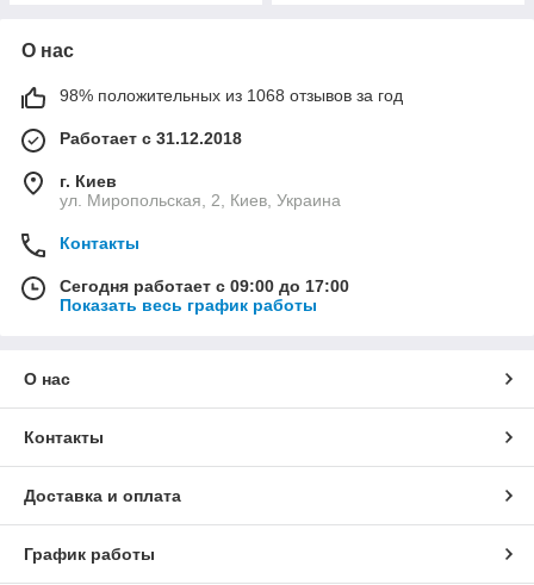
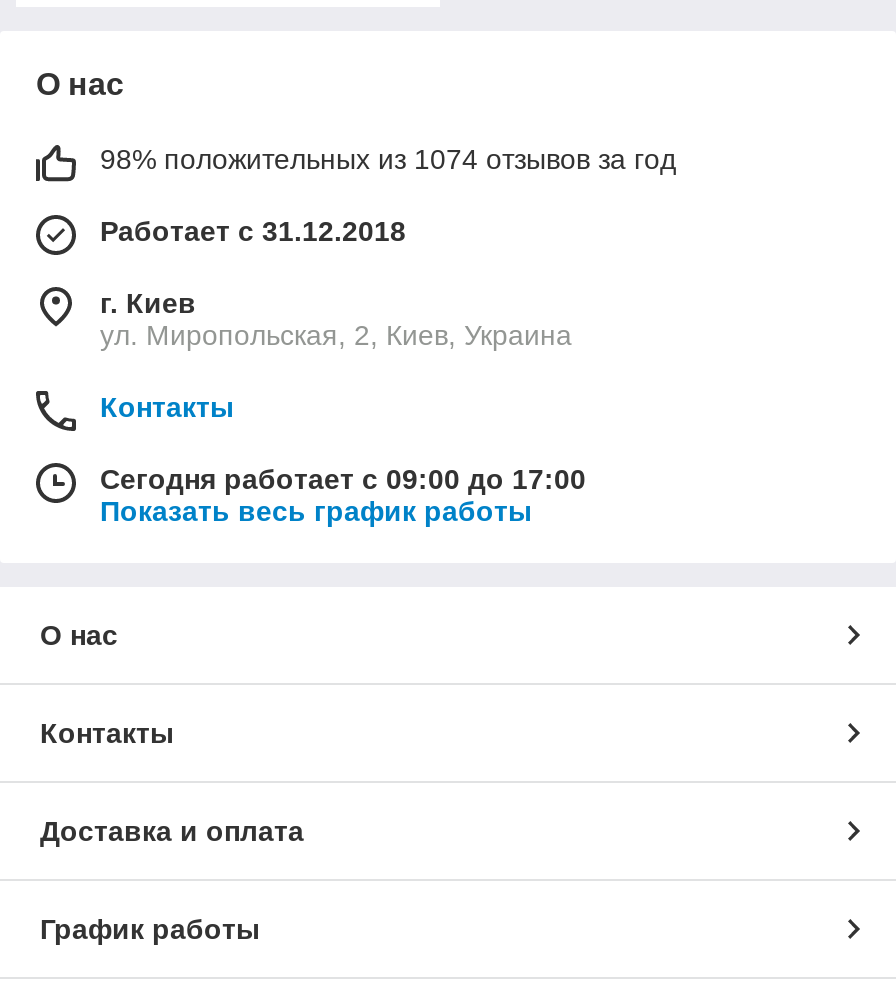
[60,86,403,105] 98% положительных из 1068 отзывов за год -> [100,143,676,175] 98% положительных из 1074 отзывов за год

